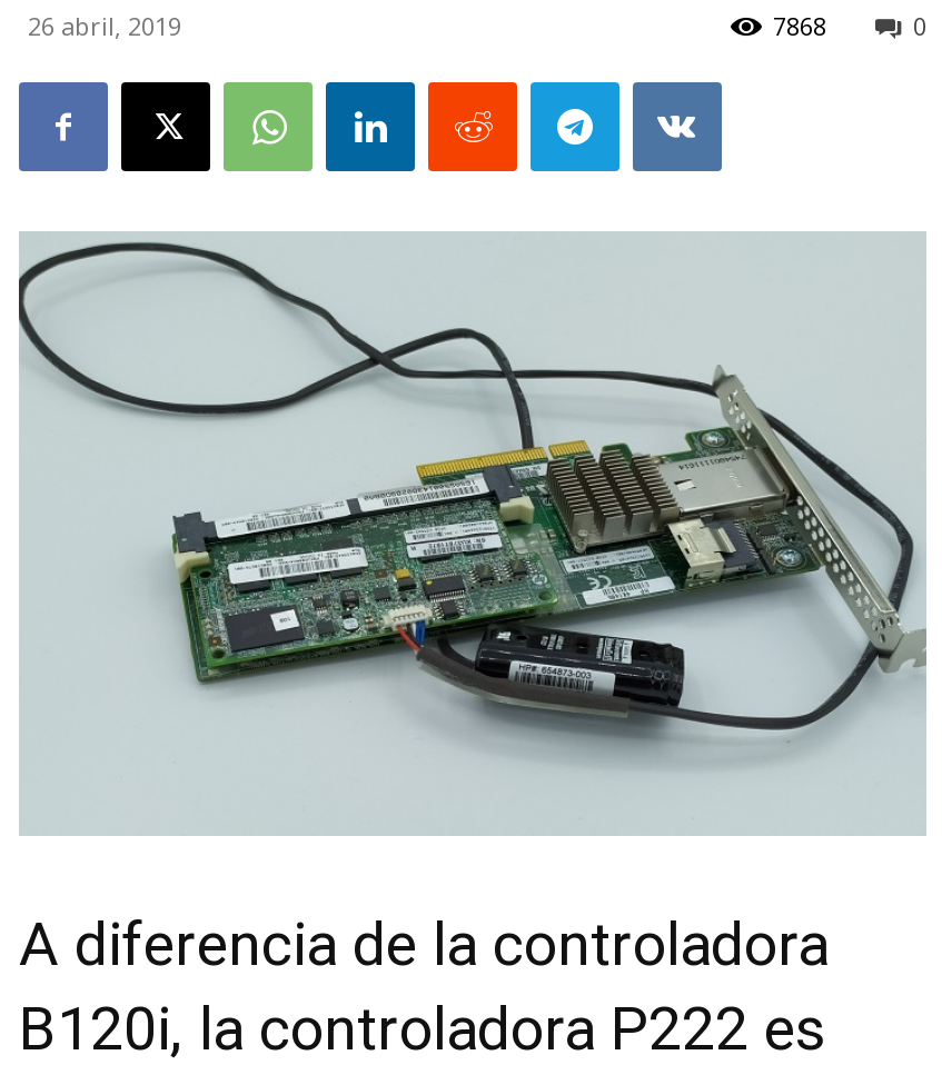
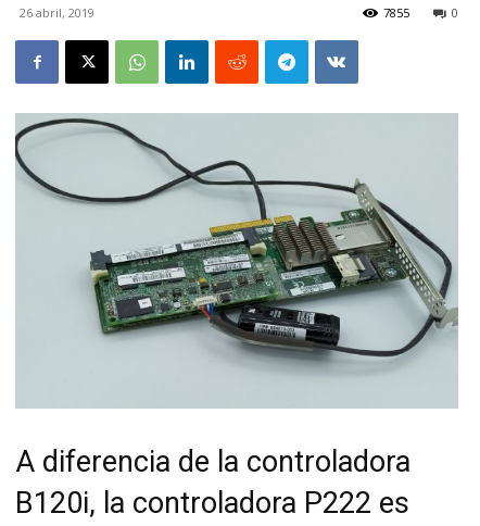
[773,9,826,42] 7868 -> [383,4,409,21] 7855

